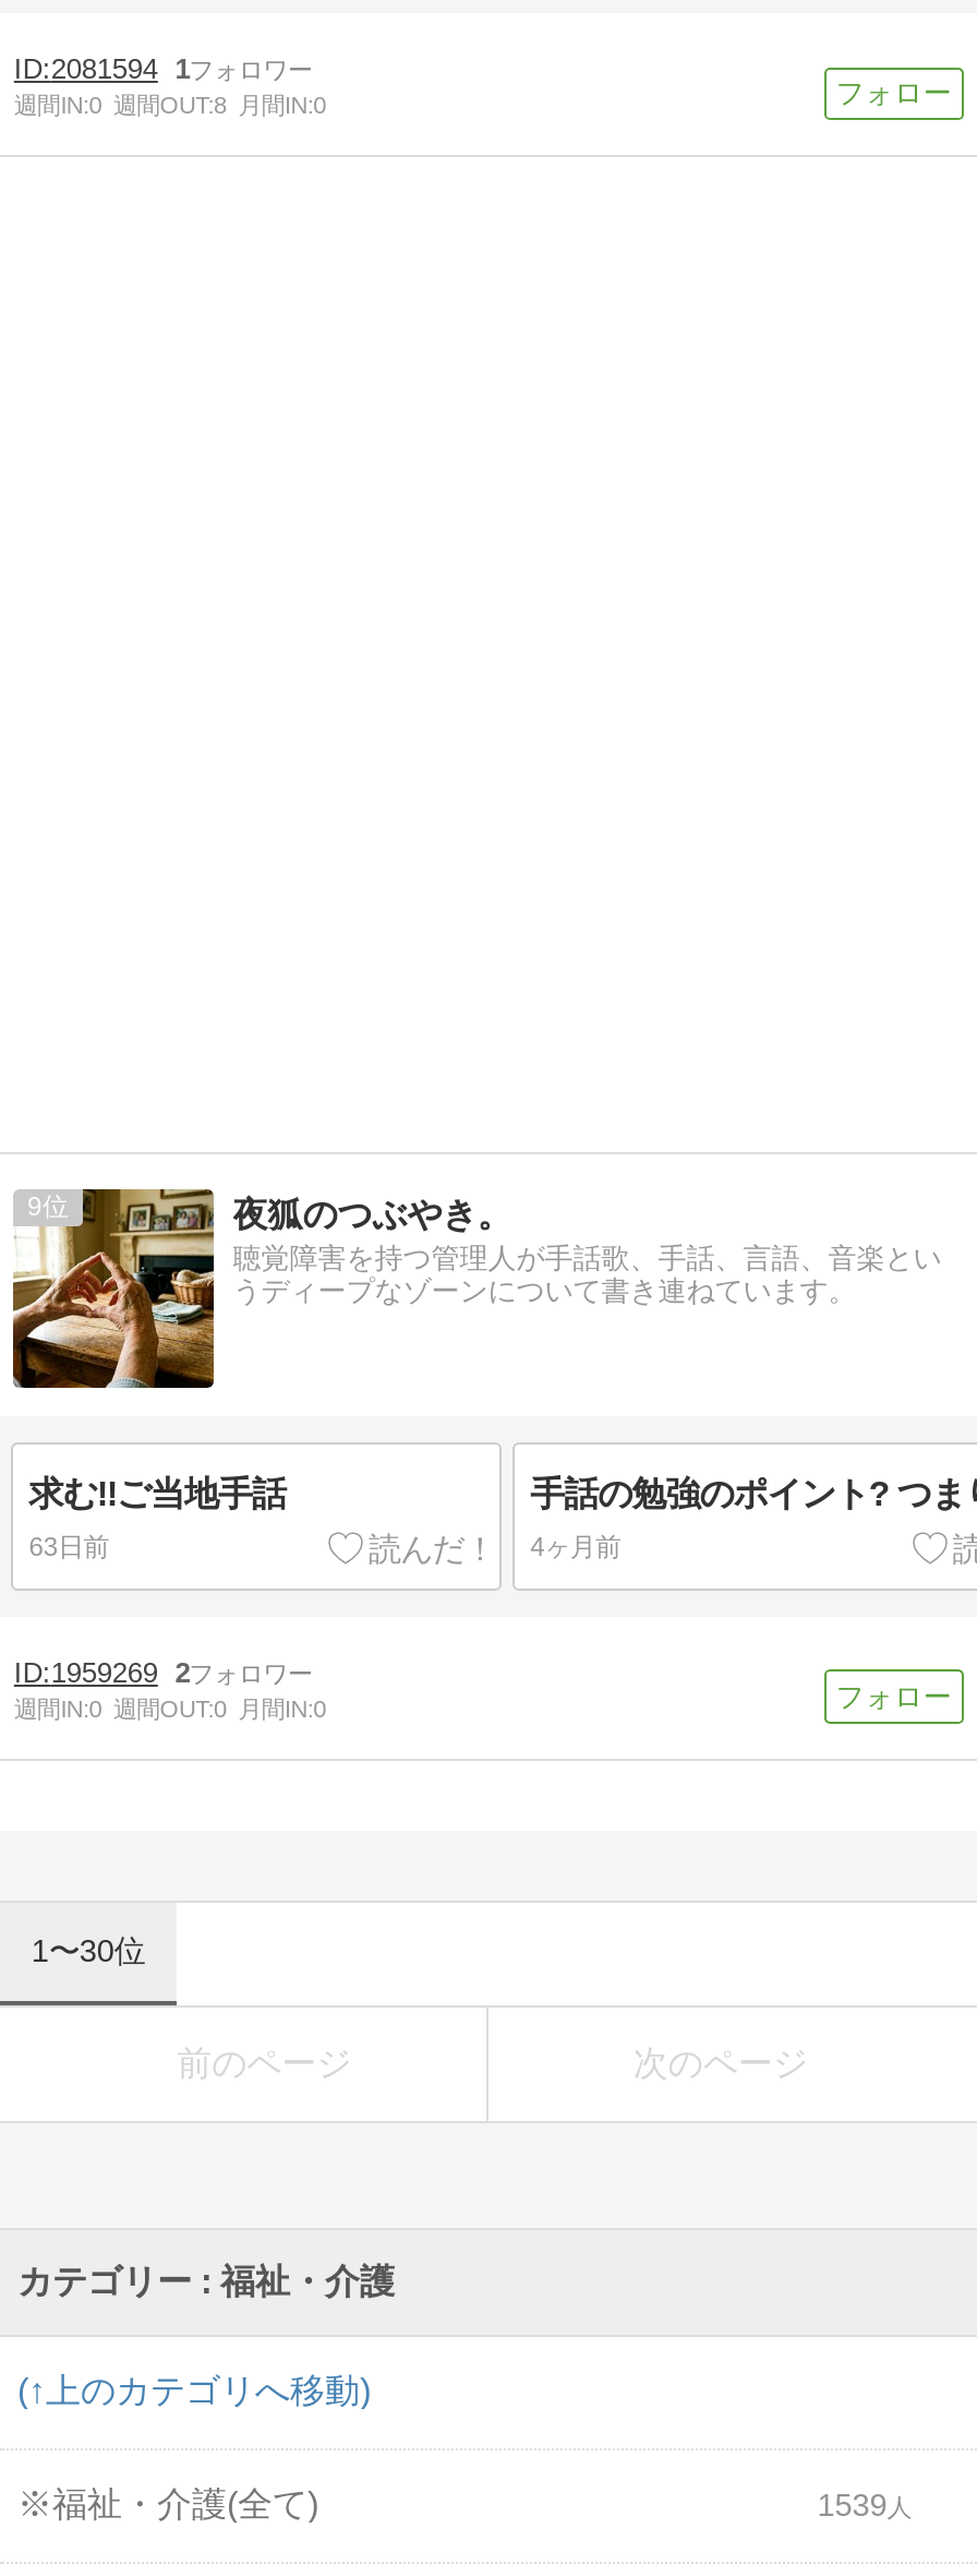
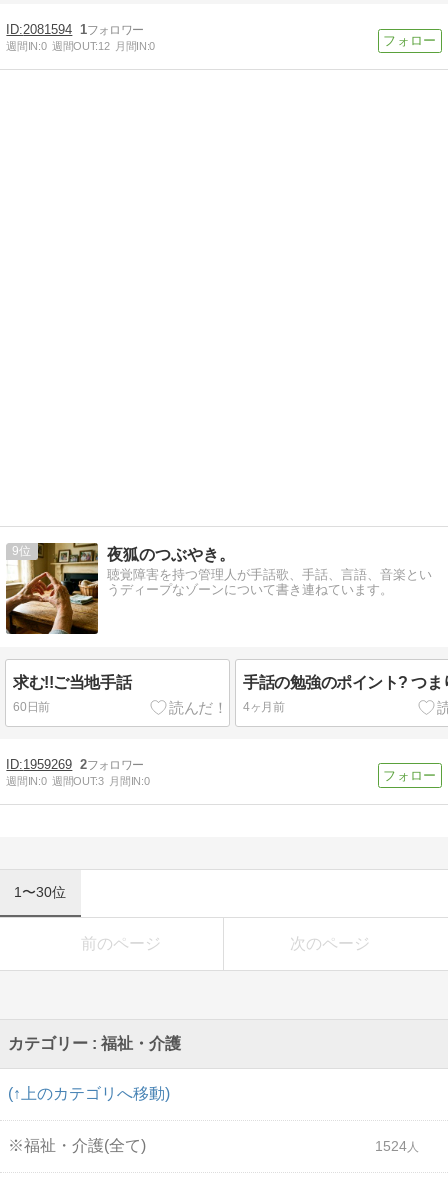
[14,91,325,117] 週間IN:0 週間OUT:8 月間IN:0 -> [6,40,155,52] 週間IN:0 週間OUT:12 月間IN:0
[29,1532,109,1563] 63日前 -> [13,700,50,714] 60日前
[14,1695,325,1721] 週間IN:0 週間OUT:0 月間IN:0 -> [6,775,149,787] 週間IN:0 週間OUT:3 月間IN:0
[817,2488,887,2523] 1539 -> [375,1138,407,1154] 1524

